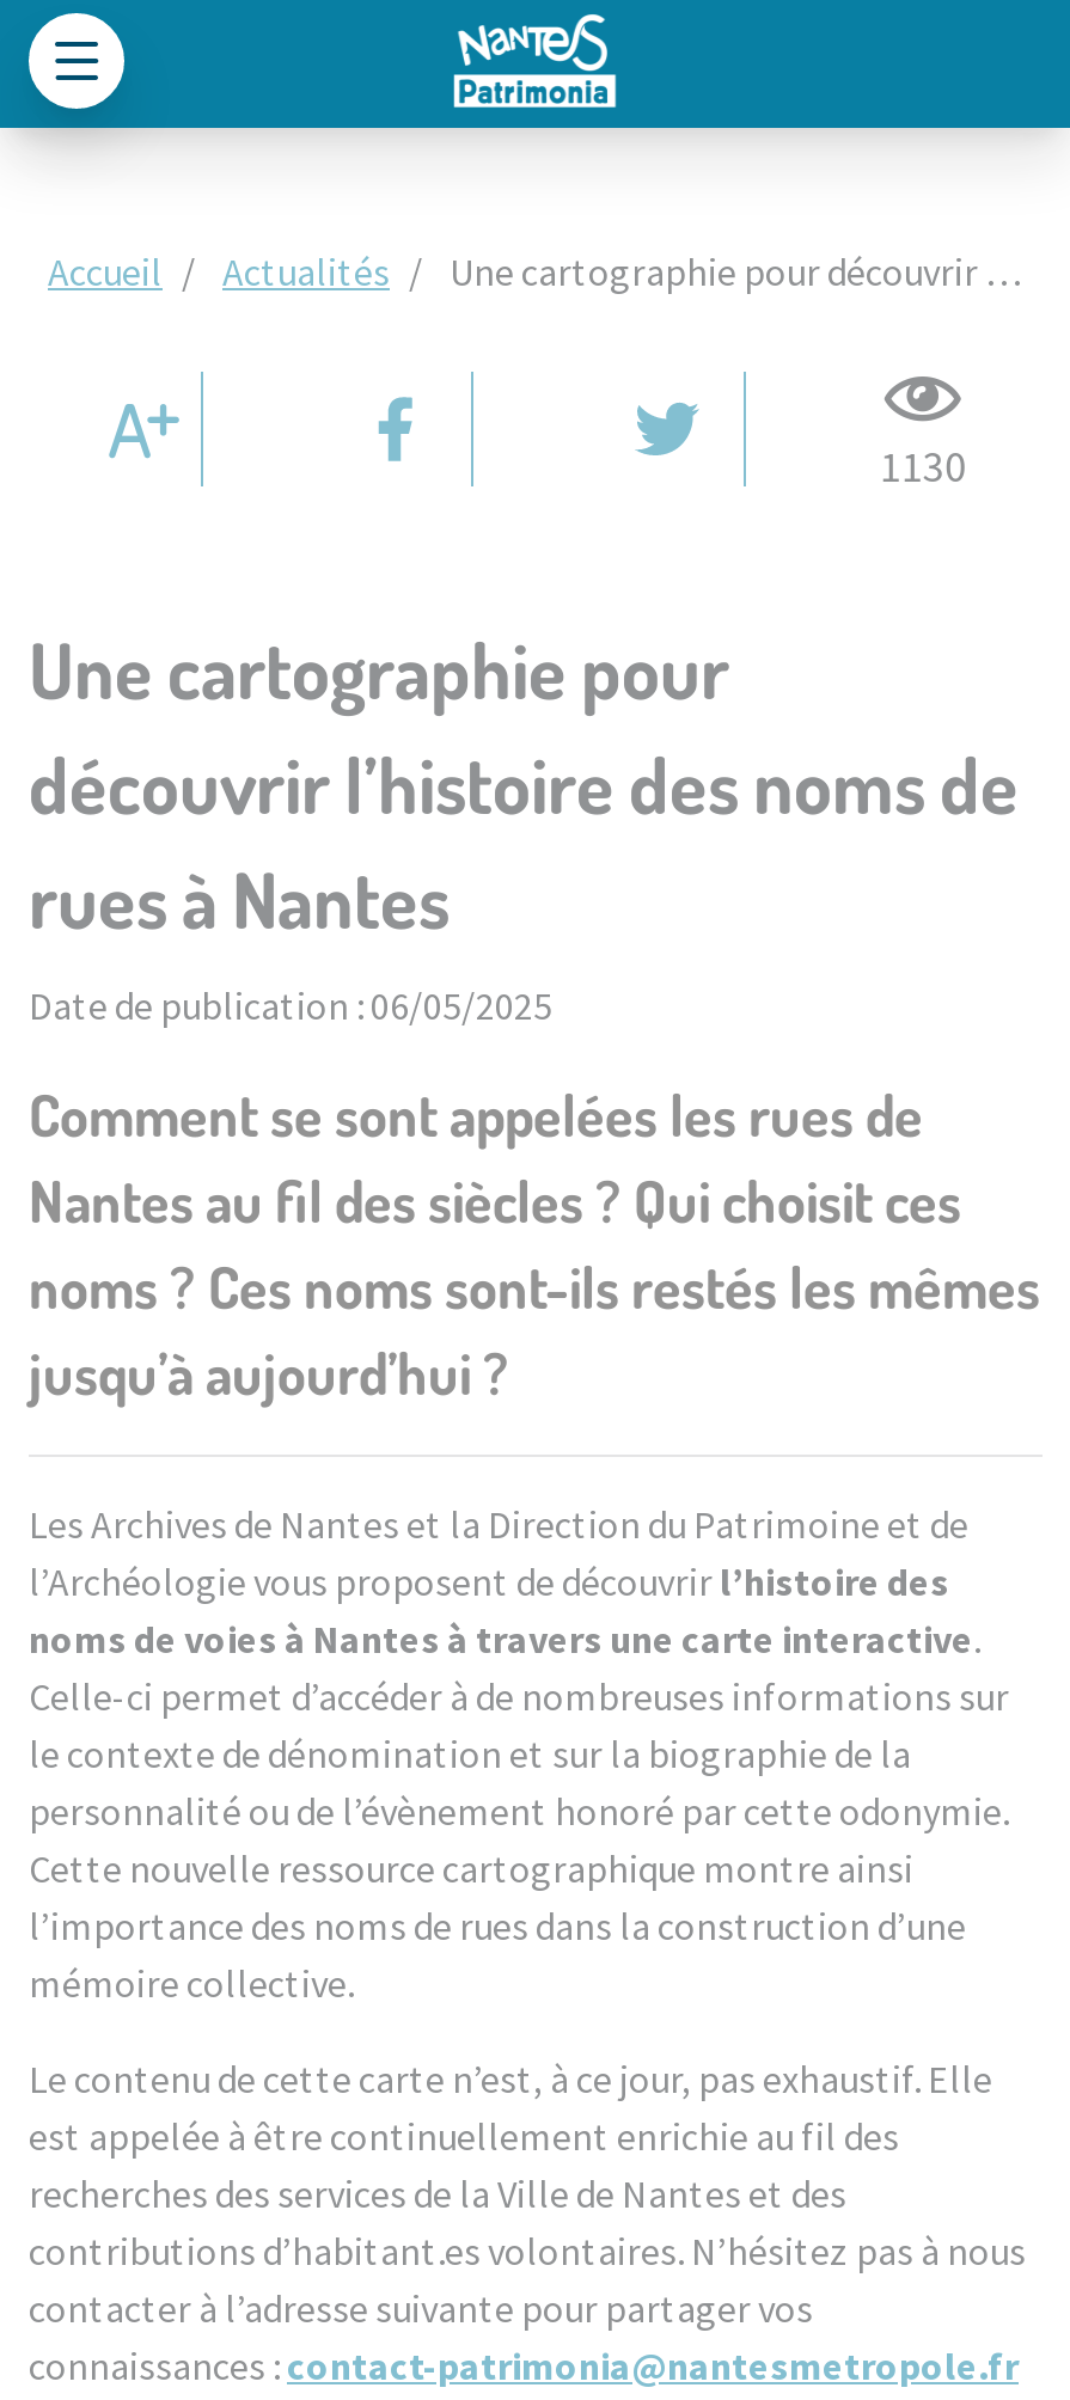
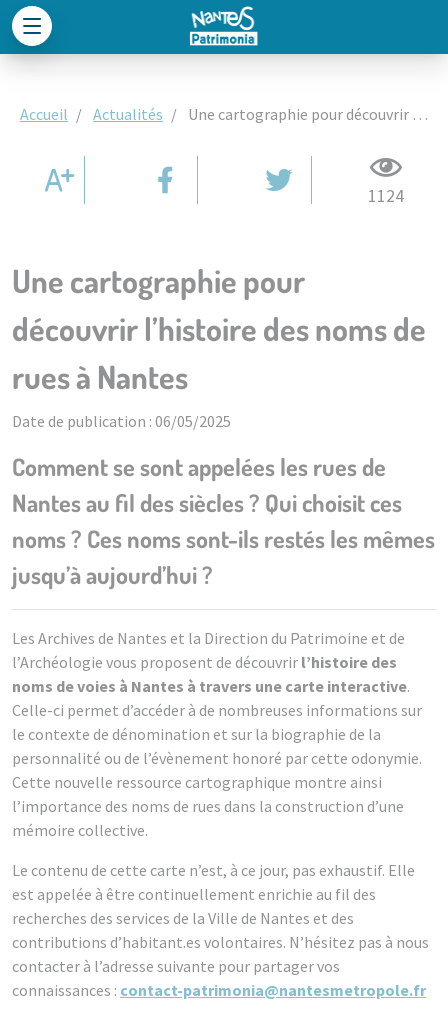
[880,439,966,494] 1130 -> [368,184,404,207] 1124

